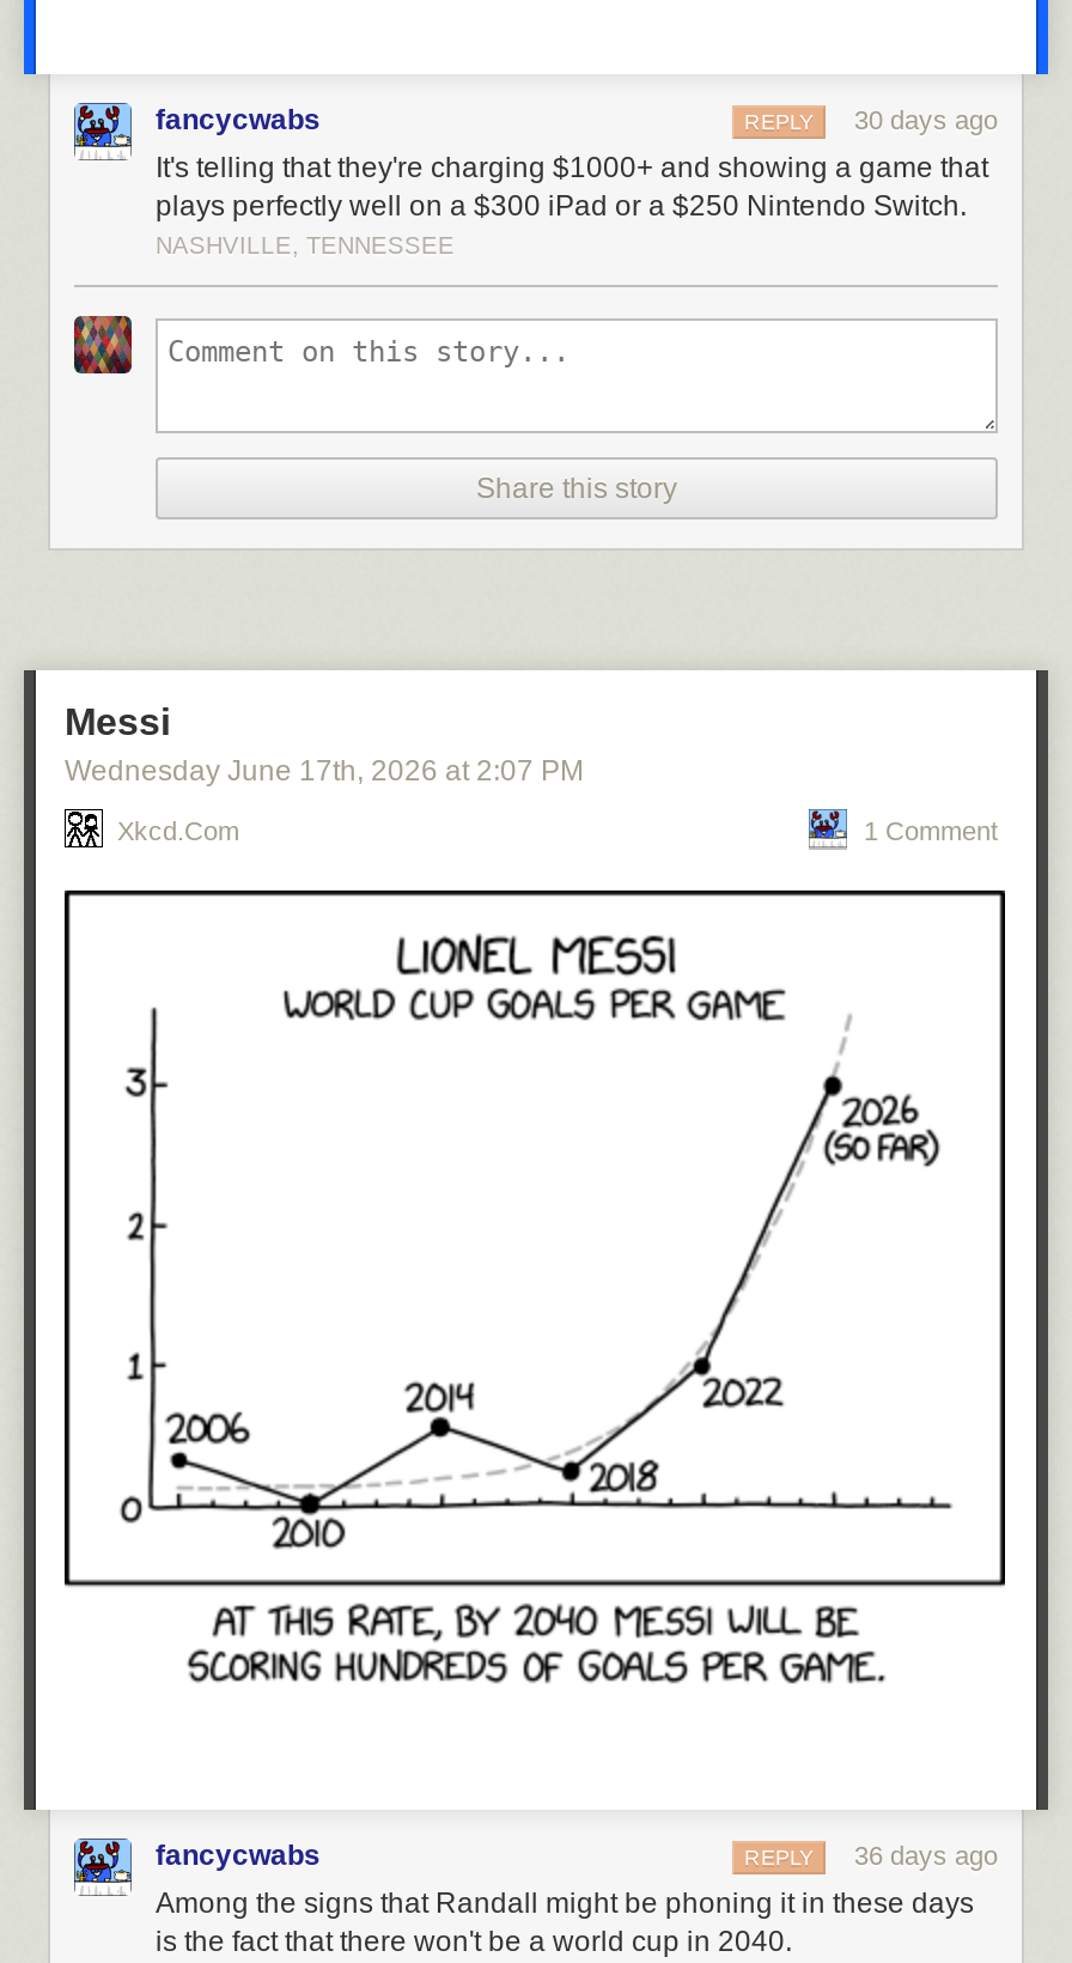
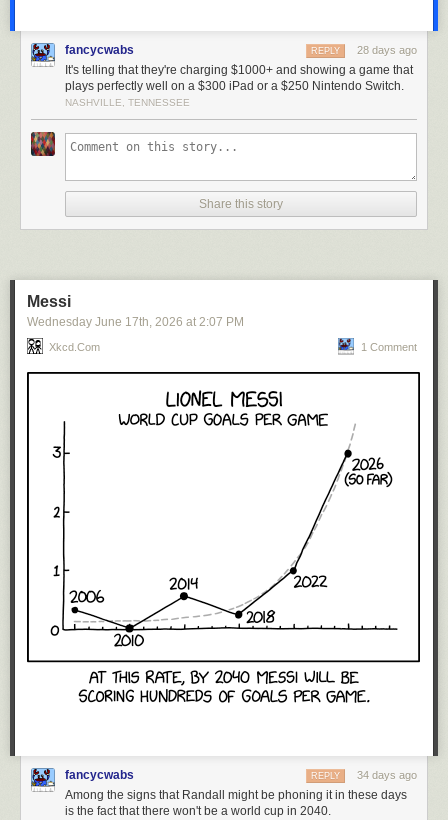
[744,104,998,133] REPLY 30 days ago -> [311,43,417,55] REPLY 28 days ago
[744,1840,998,1868] REPLY 36 days ago -> [311,768,417,780] REPLY 34 days ago

